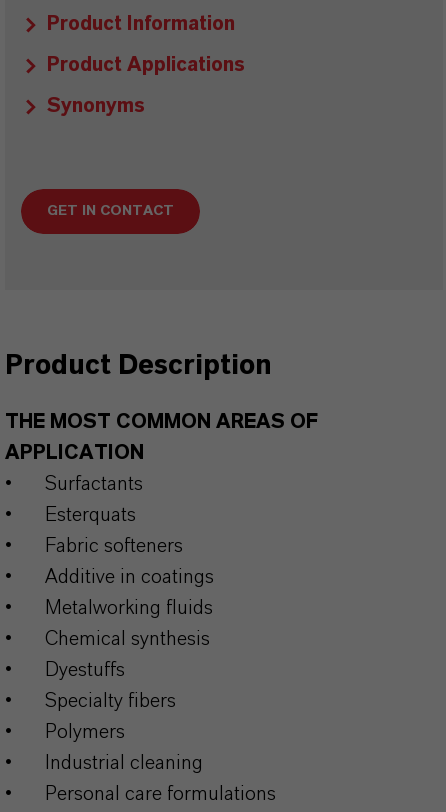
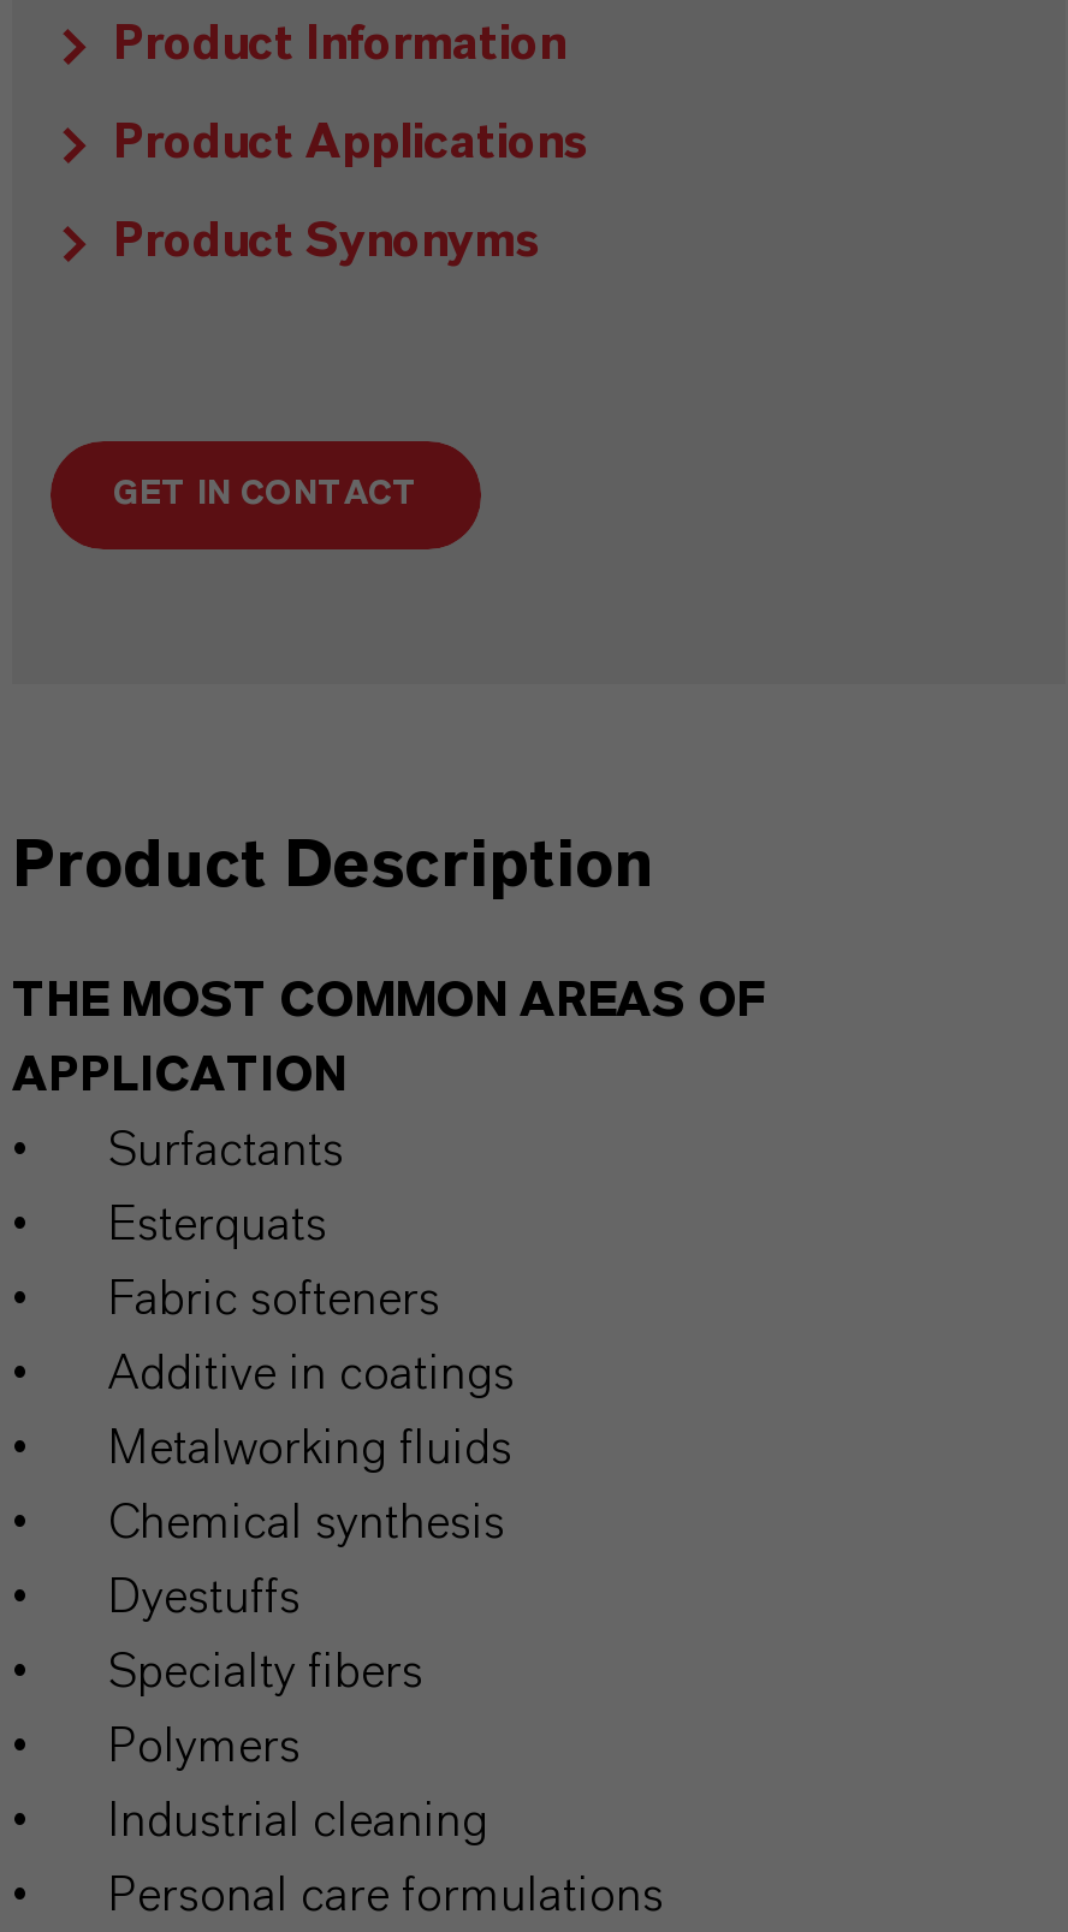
[47,96,145,116] Synonyms -> [113,218,541,266] Product Synonyms

